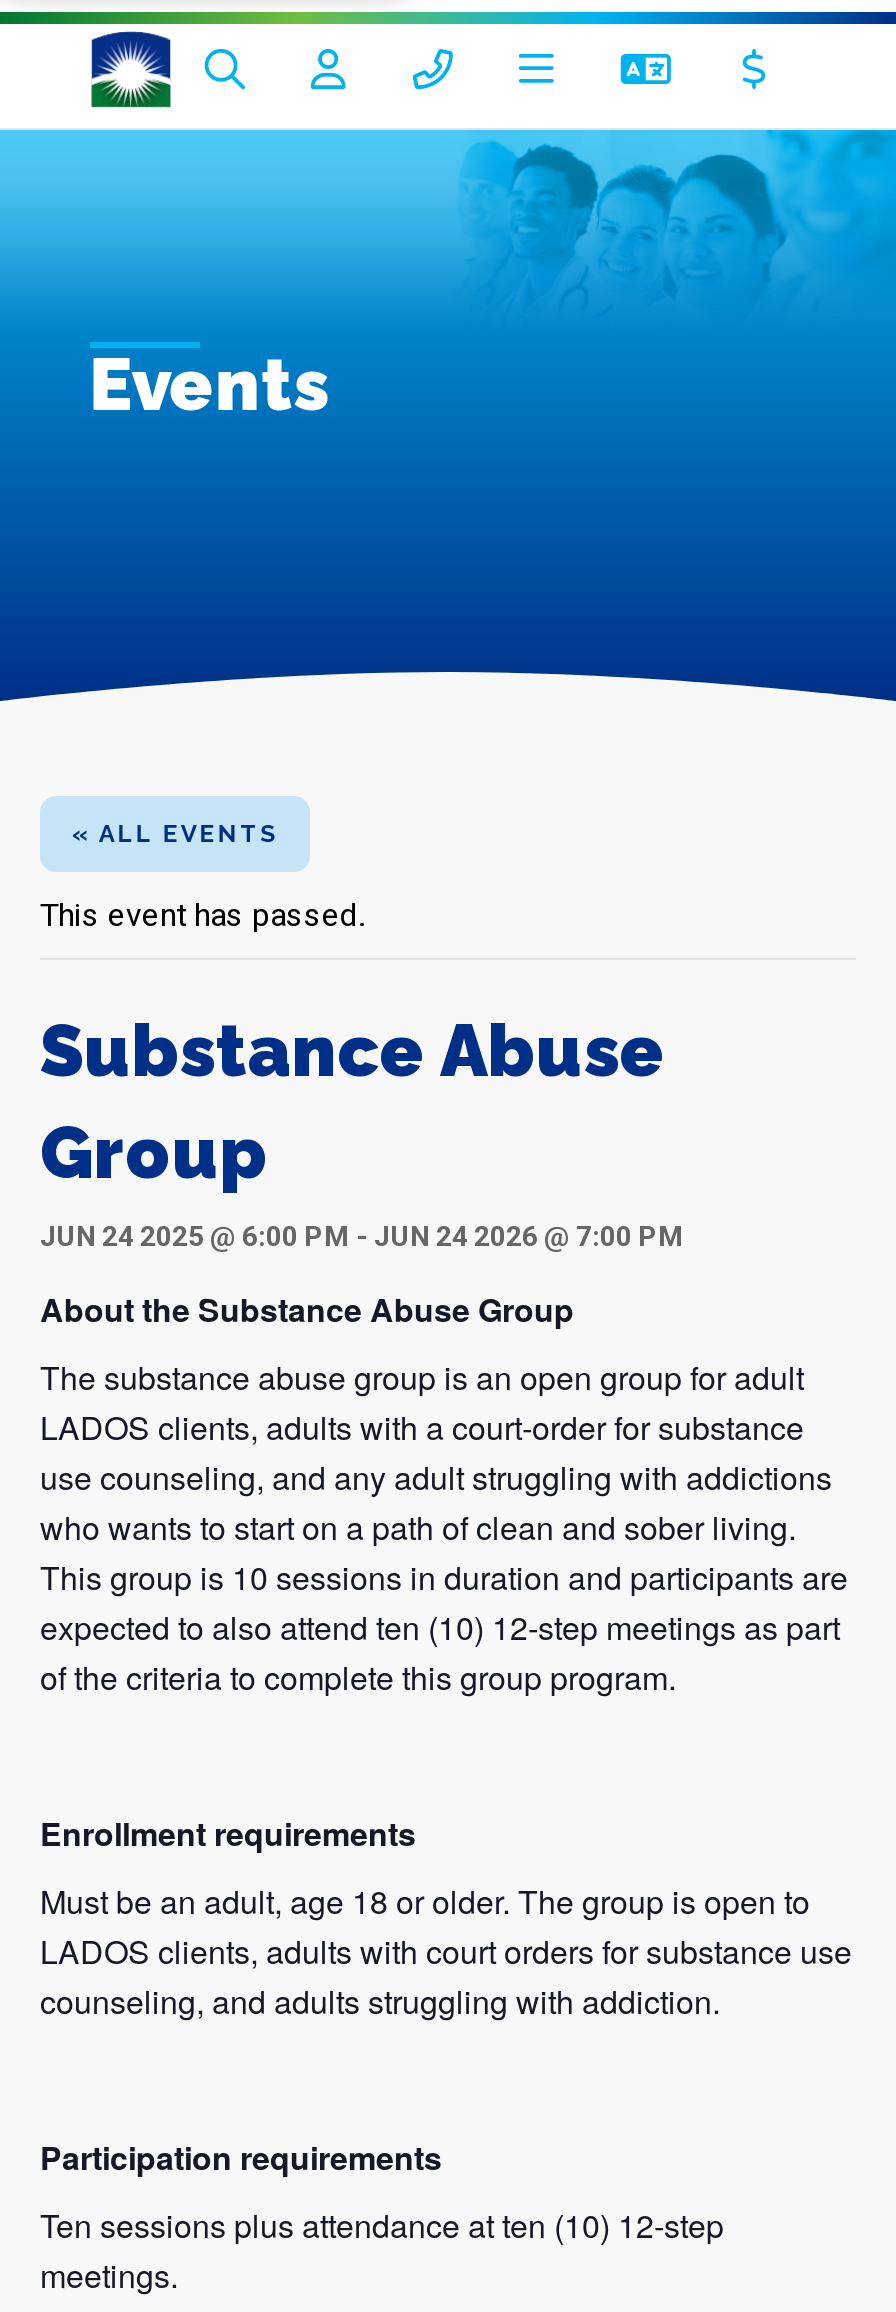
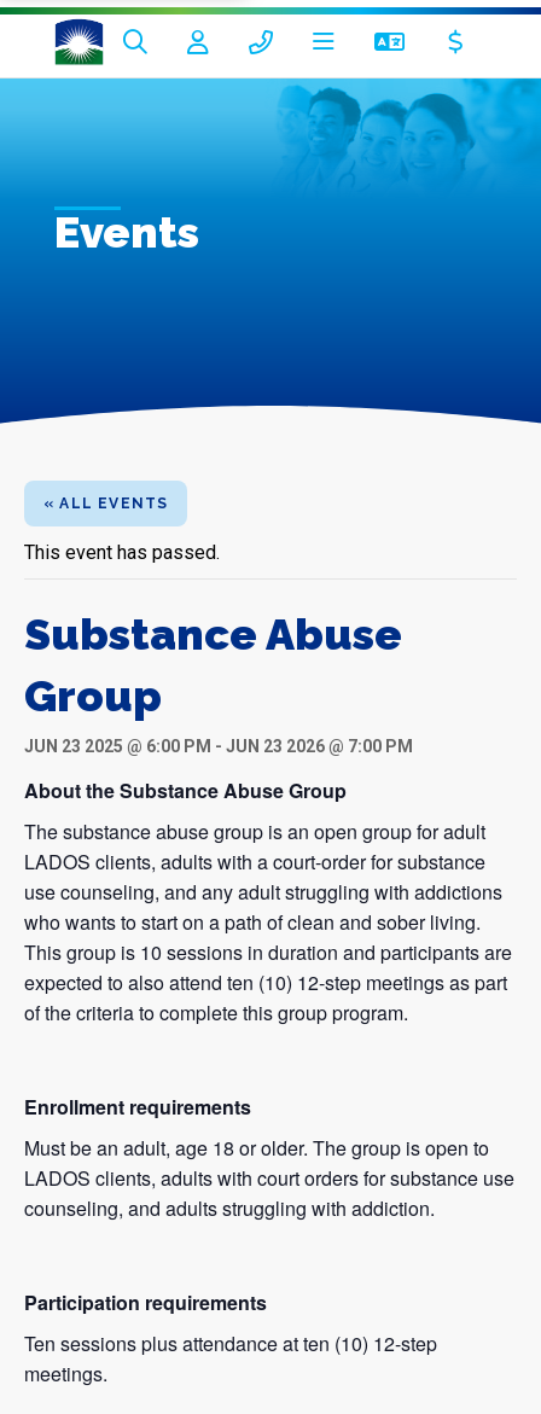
[40,1220,684,1252] JUN 24 2025 @ 6:00 PM - JUN 24 2026 @ 7:00 PM -> [24,737,413,756] JUN 23 2025 @ 6:00 PM - JUN 23 2026 @ 7:00 PM

